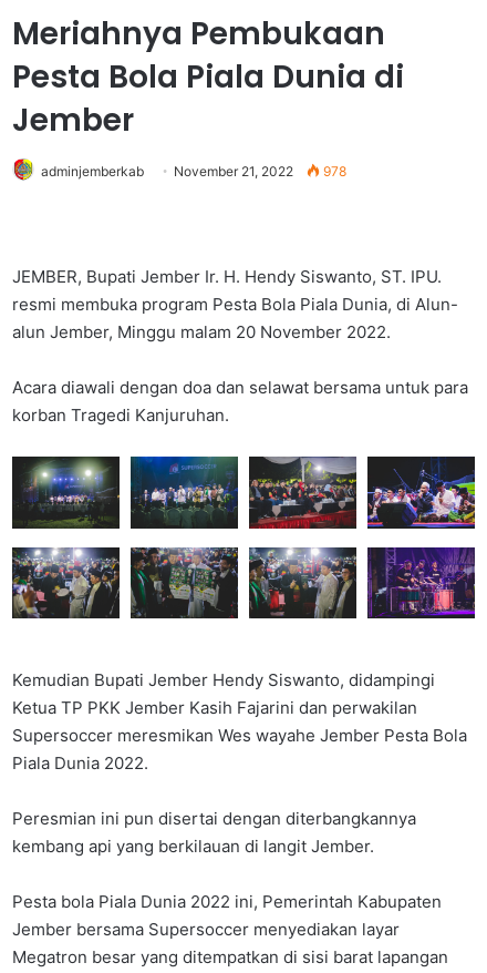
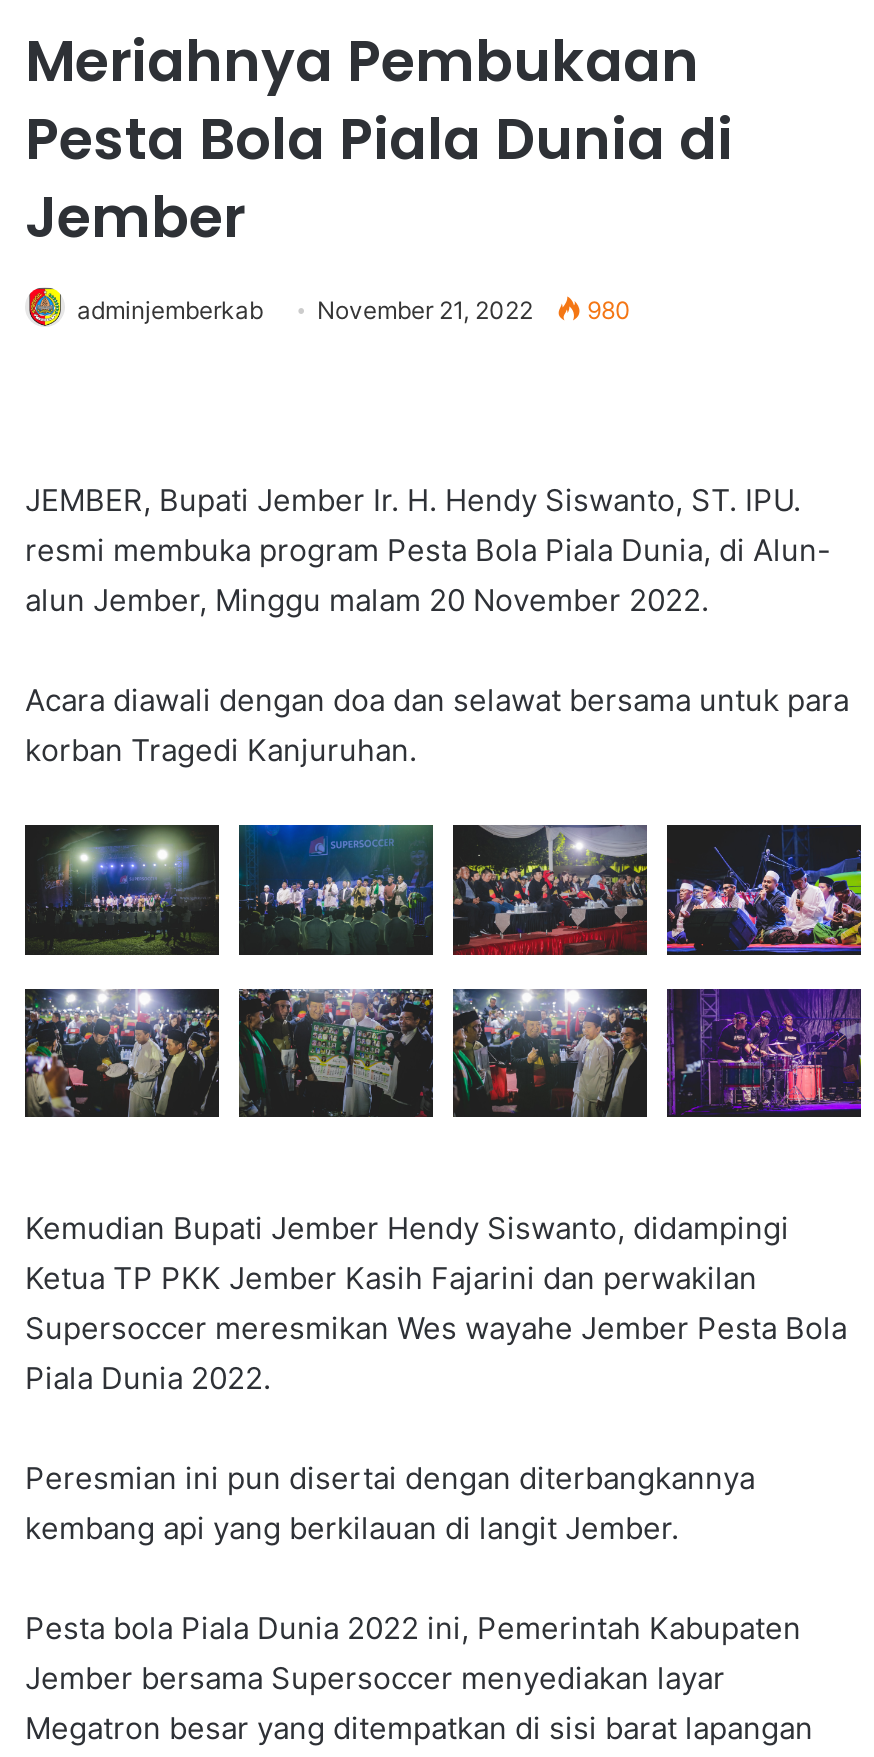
[41,163,346,180] adminjemberkab November 21, 2022 978 -> [77,295,631,325] adminjemberkab November 21, 2022 980

